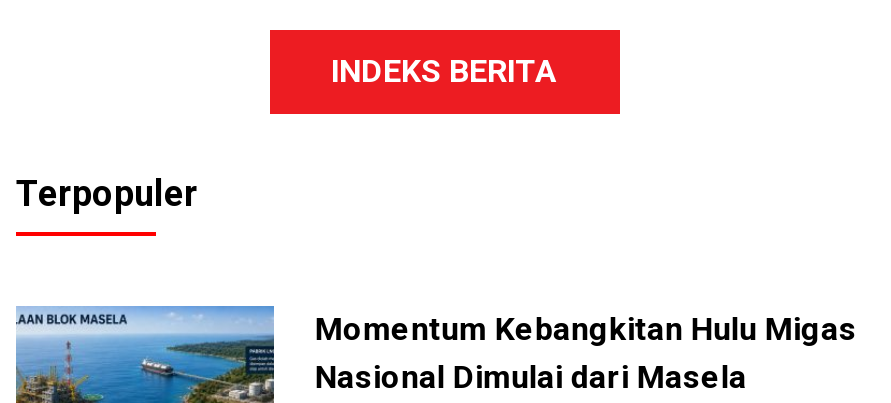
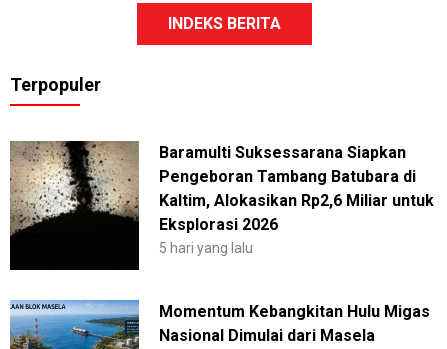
none -> [9,140,434,271] [image] | Baramulti Suksessarana Siapkan | Pengeboran Tambang Batubara di | Kaltim, Alokasikan Rp2,6 Miliar untuk | Eksplorasi 2026 | 5 hari yang lalu

